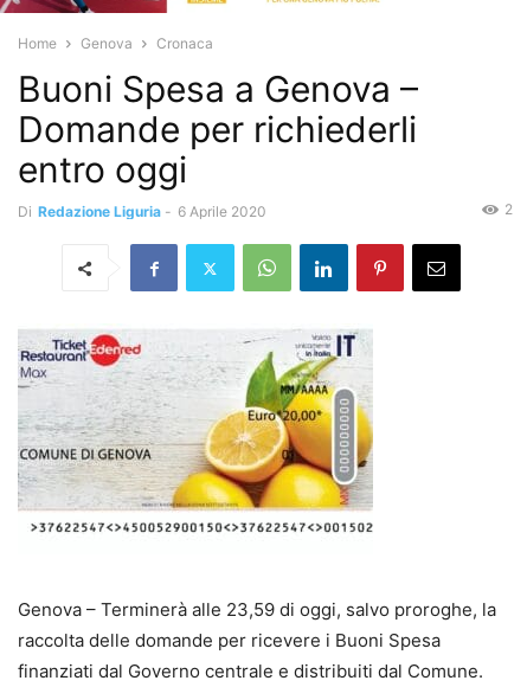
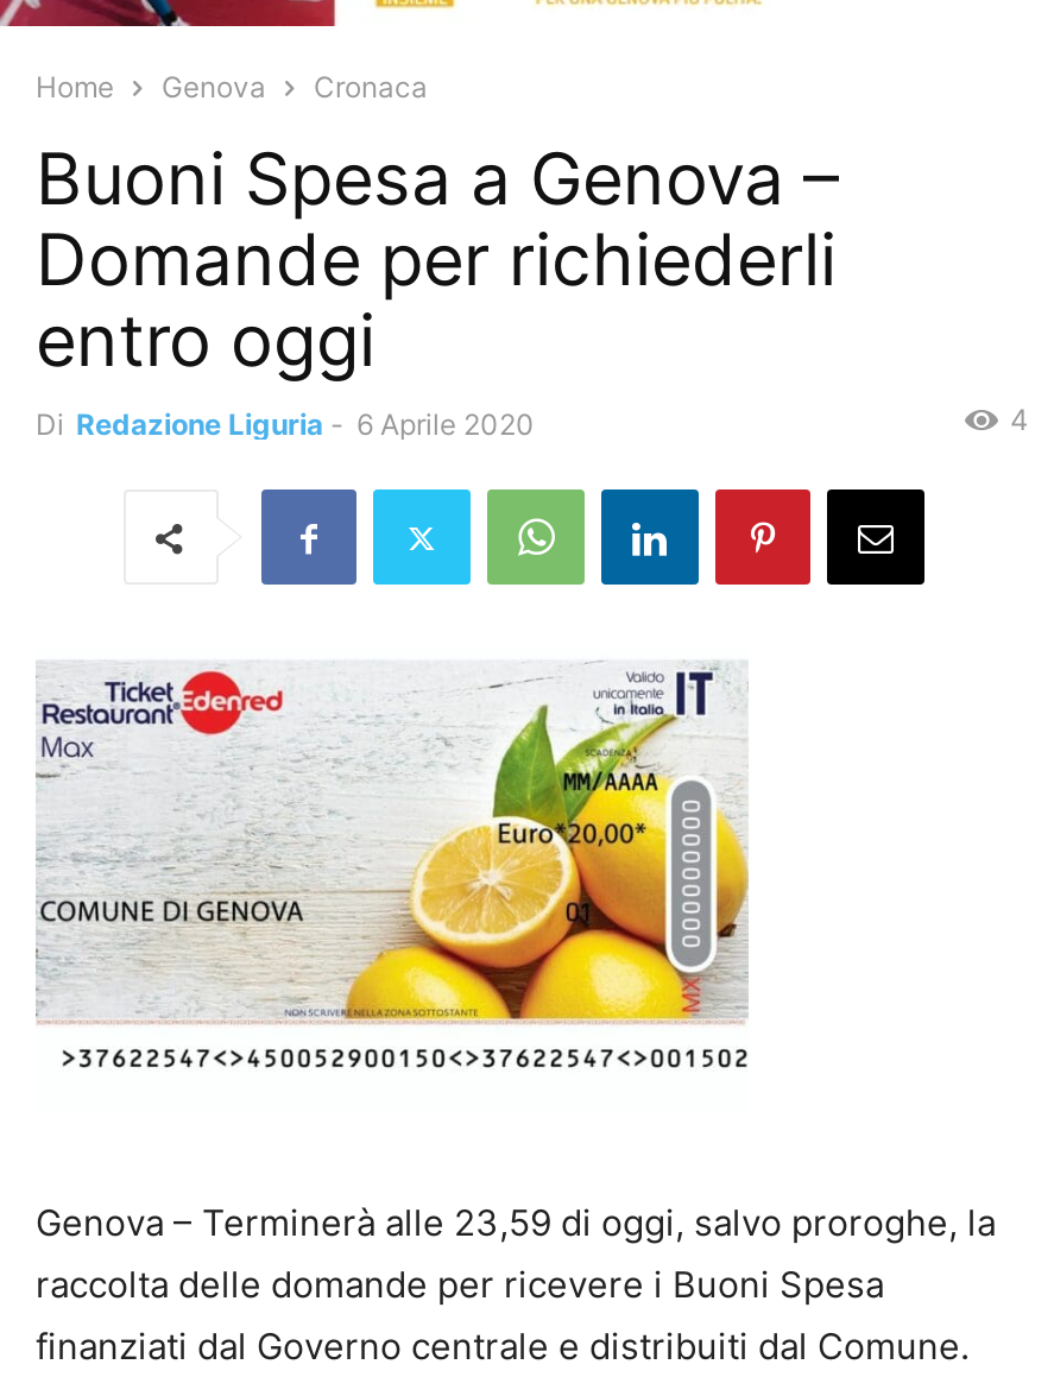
[504,200,513,218] 2 -> [1010,401,1029,437] 4

